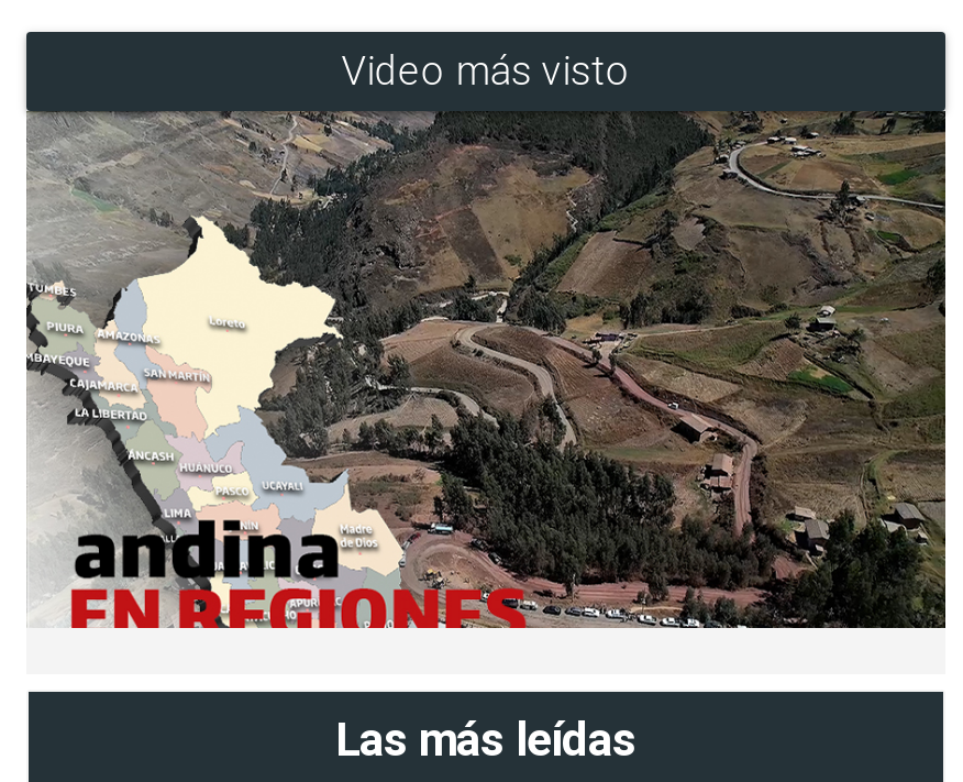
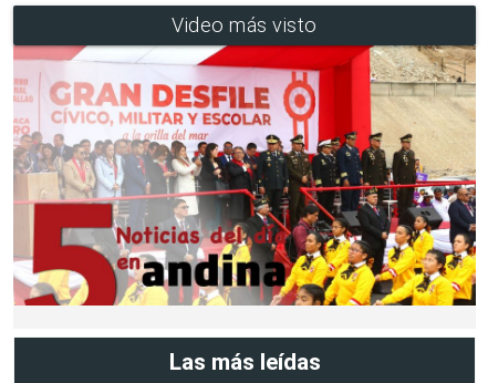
[24,111,948,630] [image] -> [13,44,477,307] [image]

